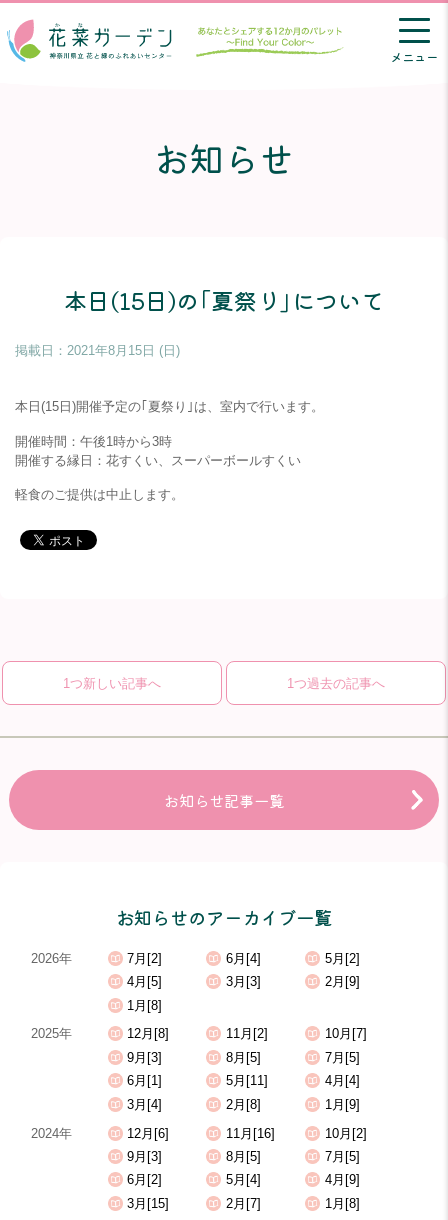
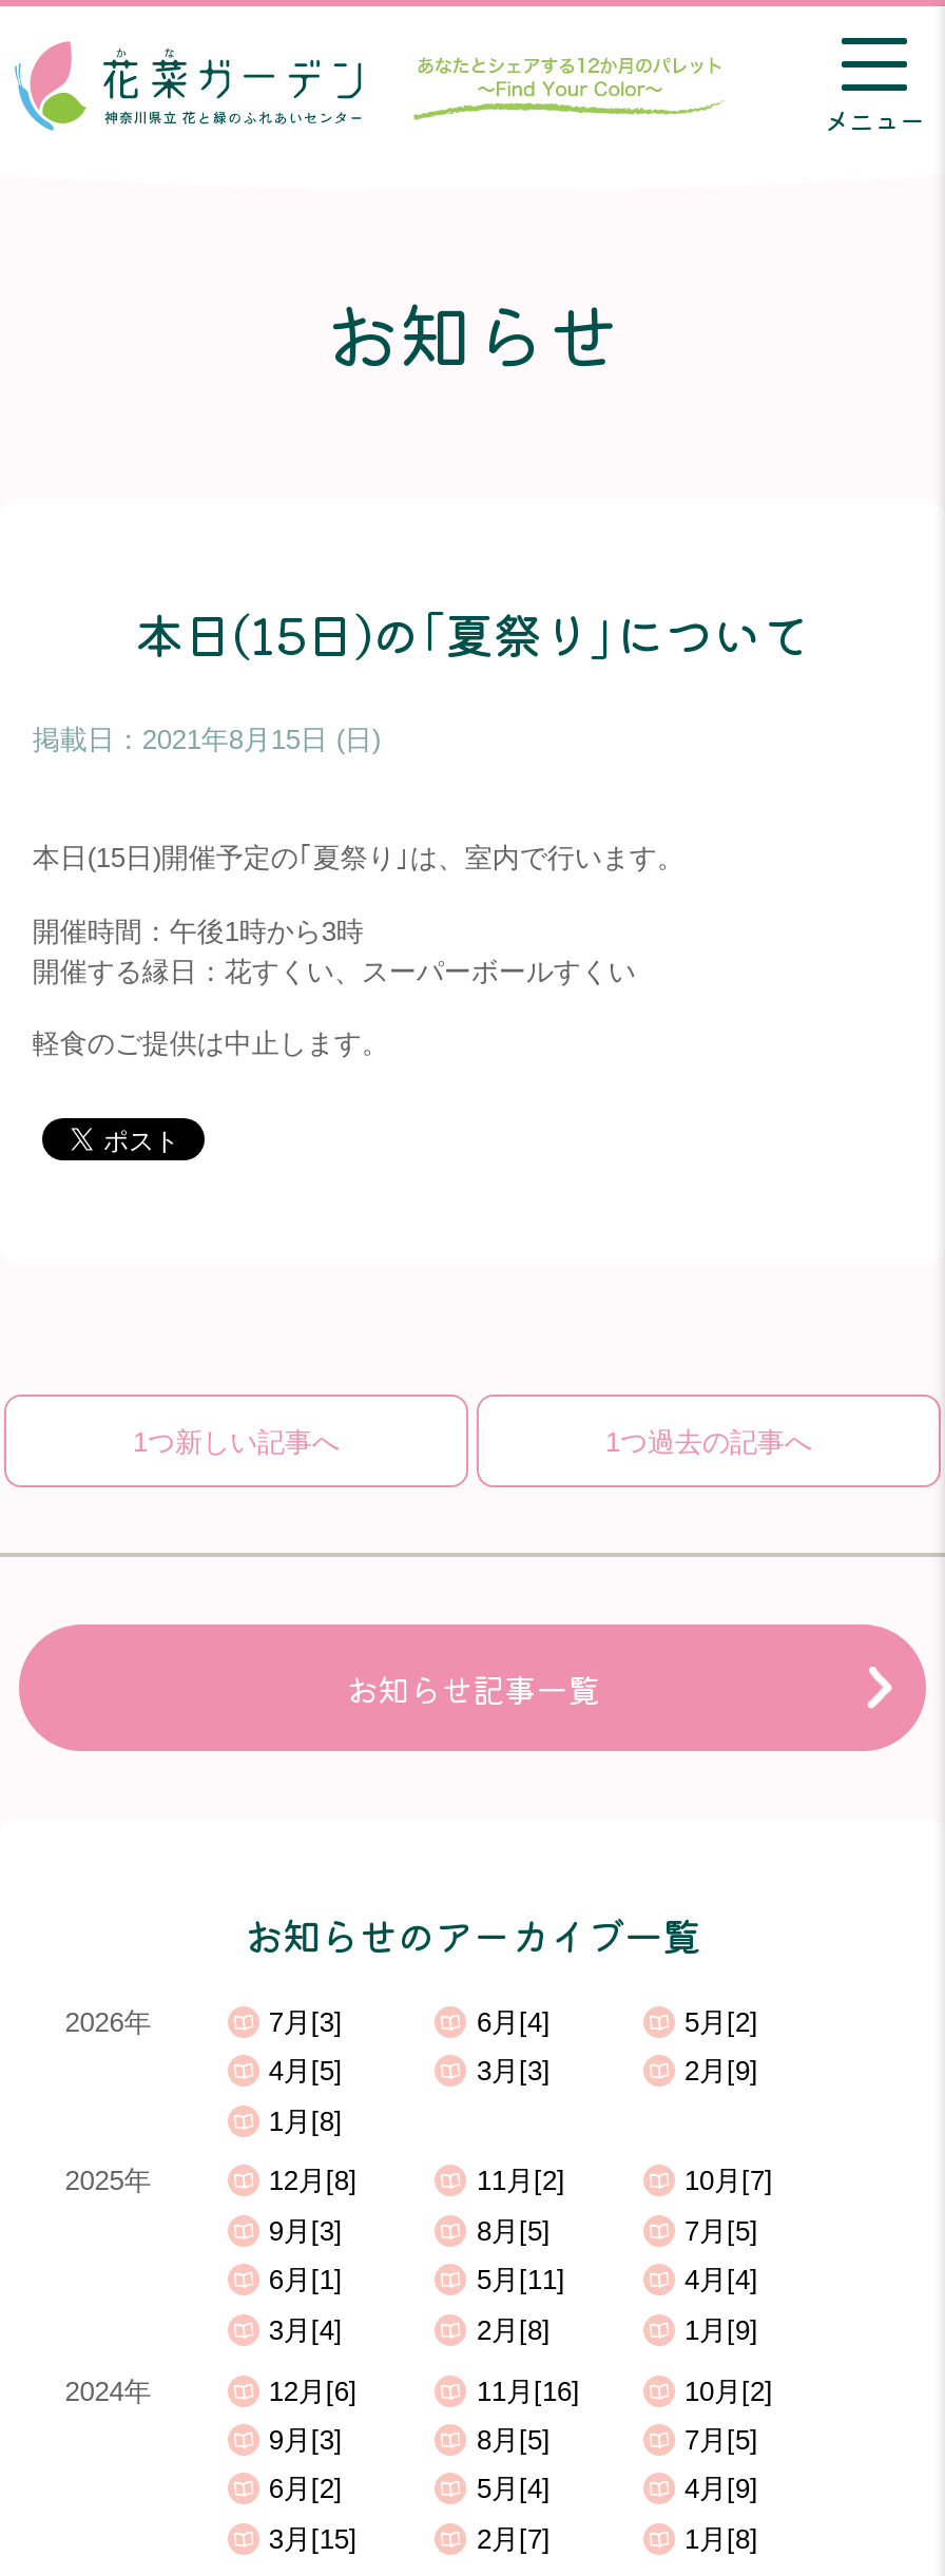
[127,951,162,966] 7月[2] -> [269,2006,343,2038] 7月[3]

